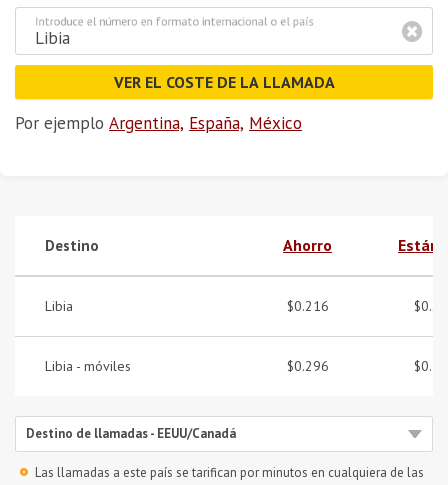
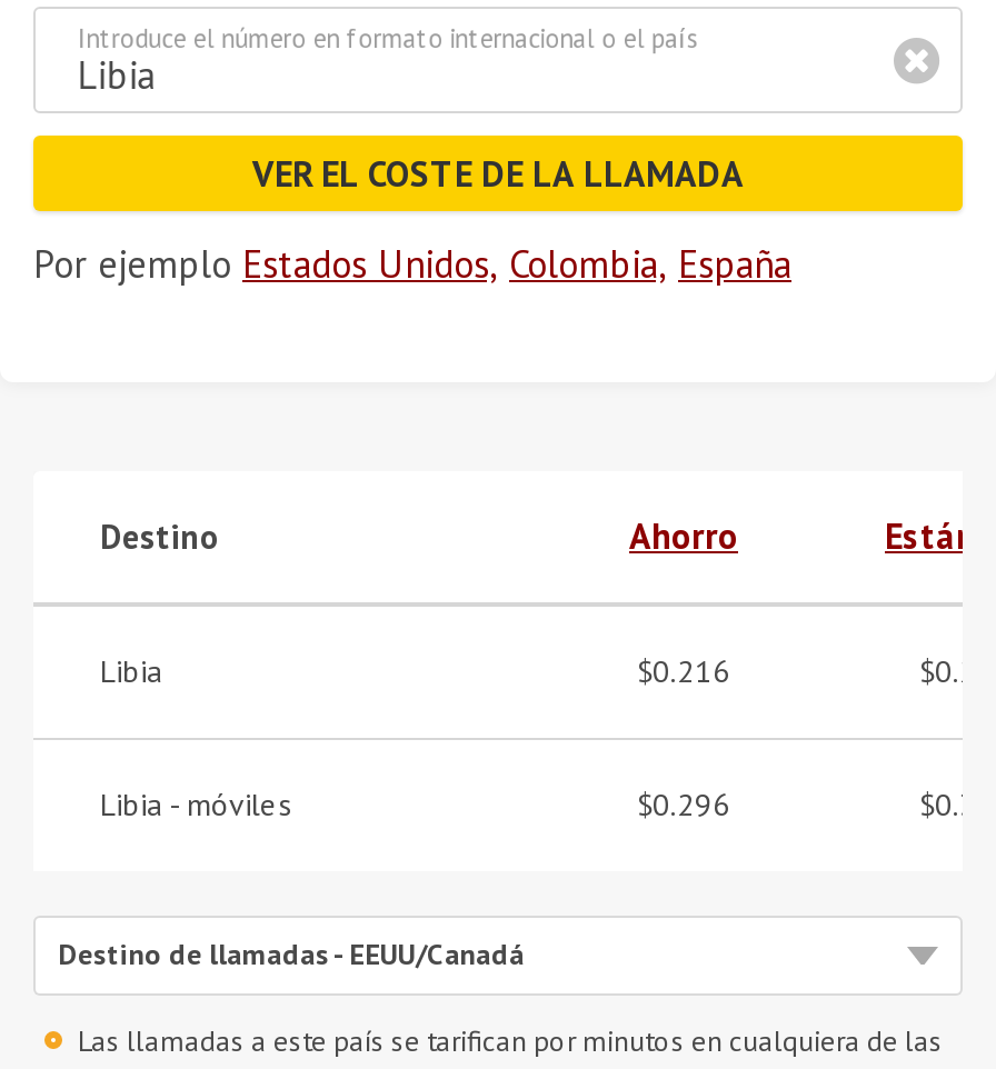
[15,112,302,134] Por ejemplo Argentina, España, México -> [33,240,791,289] Por ejemplo Estados Unidos, Colombia, España

